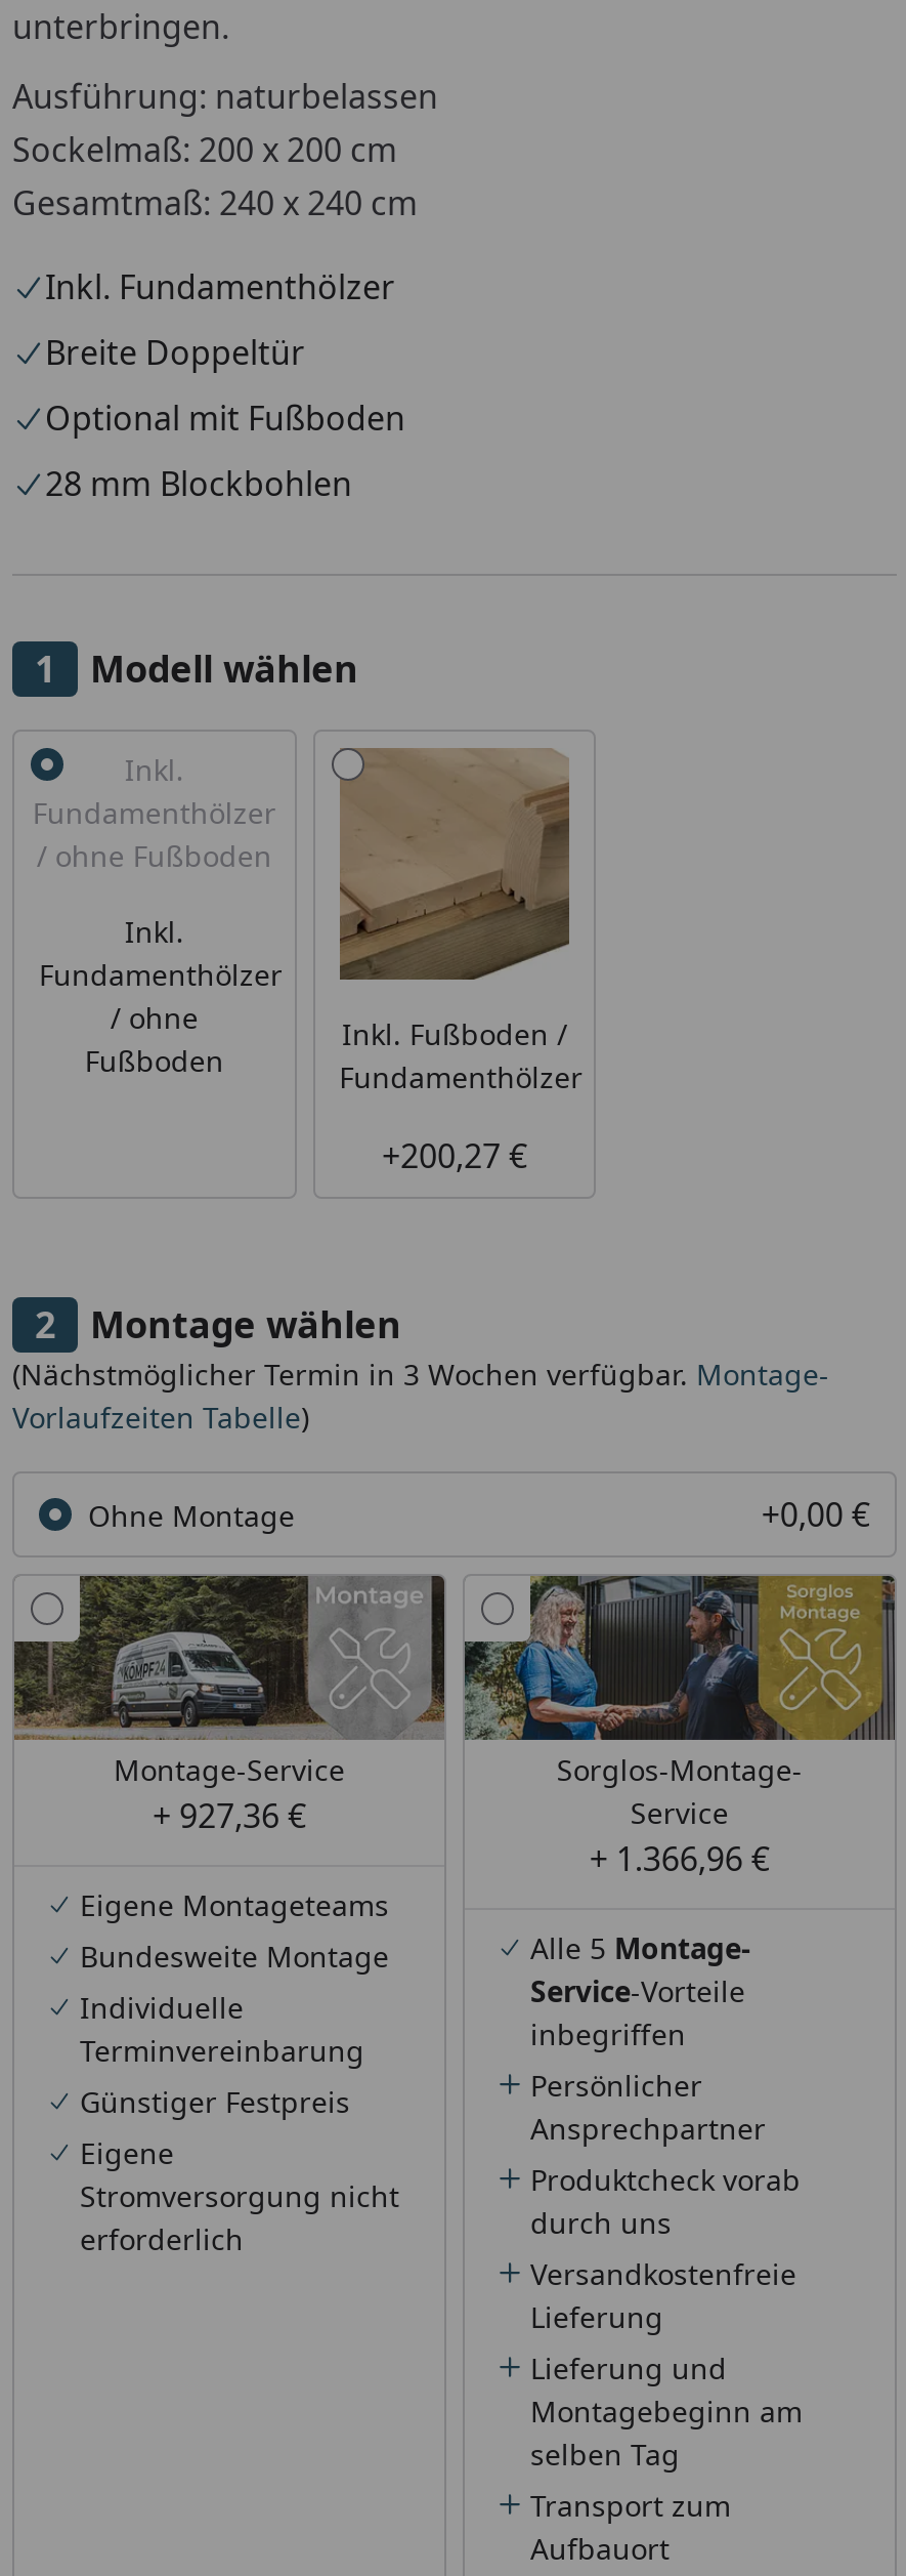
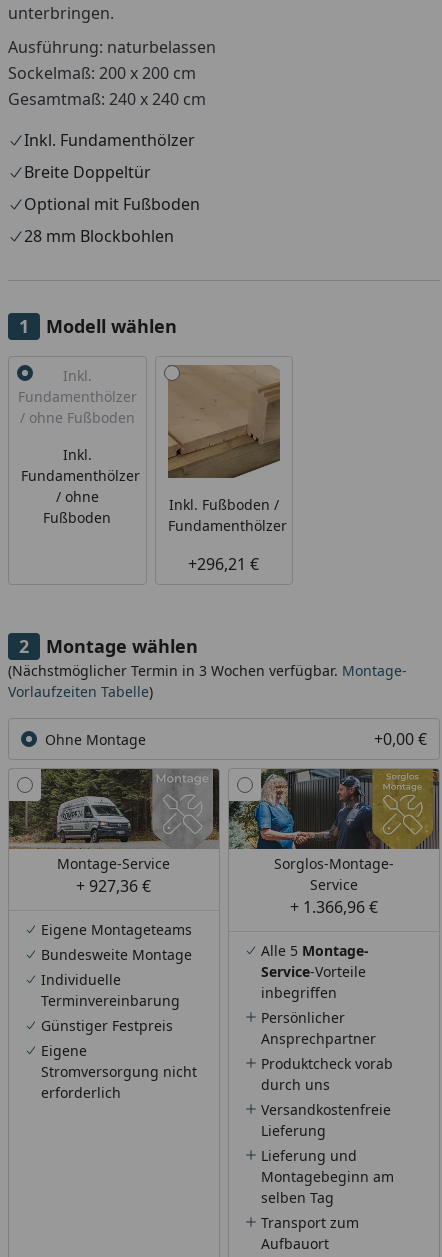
[382,1133,527,1179] +200,27 € -> [188,553,259,575] +296,21 €

